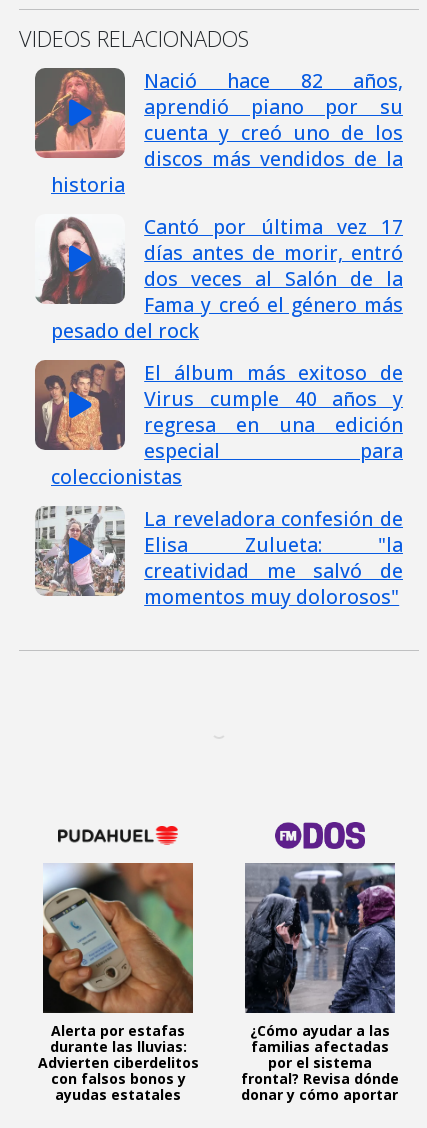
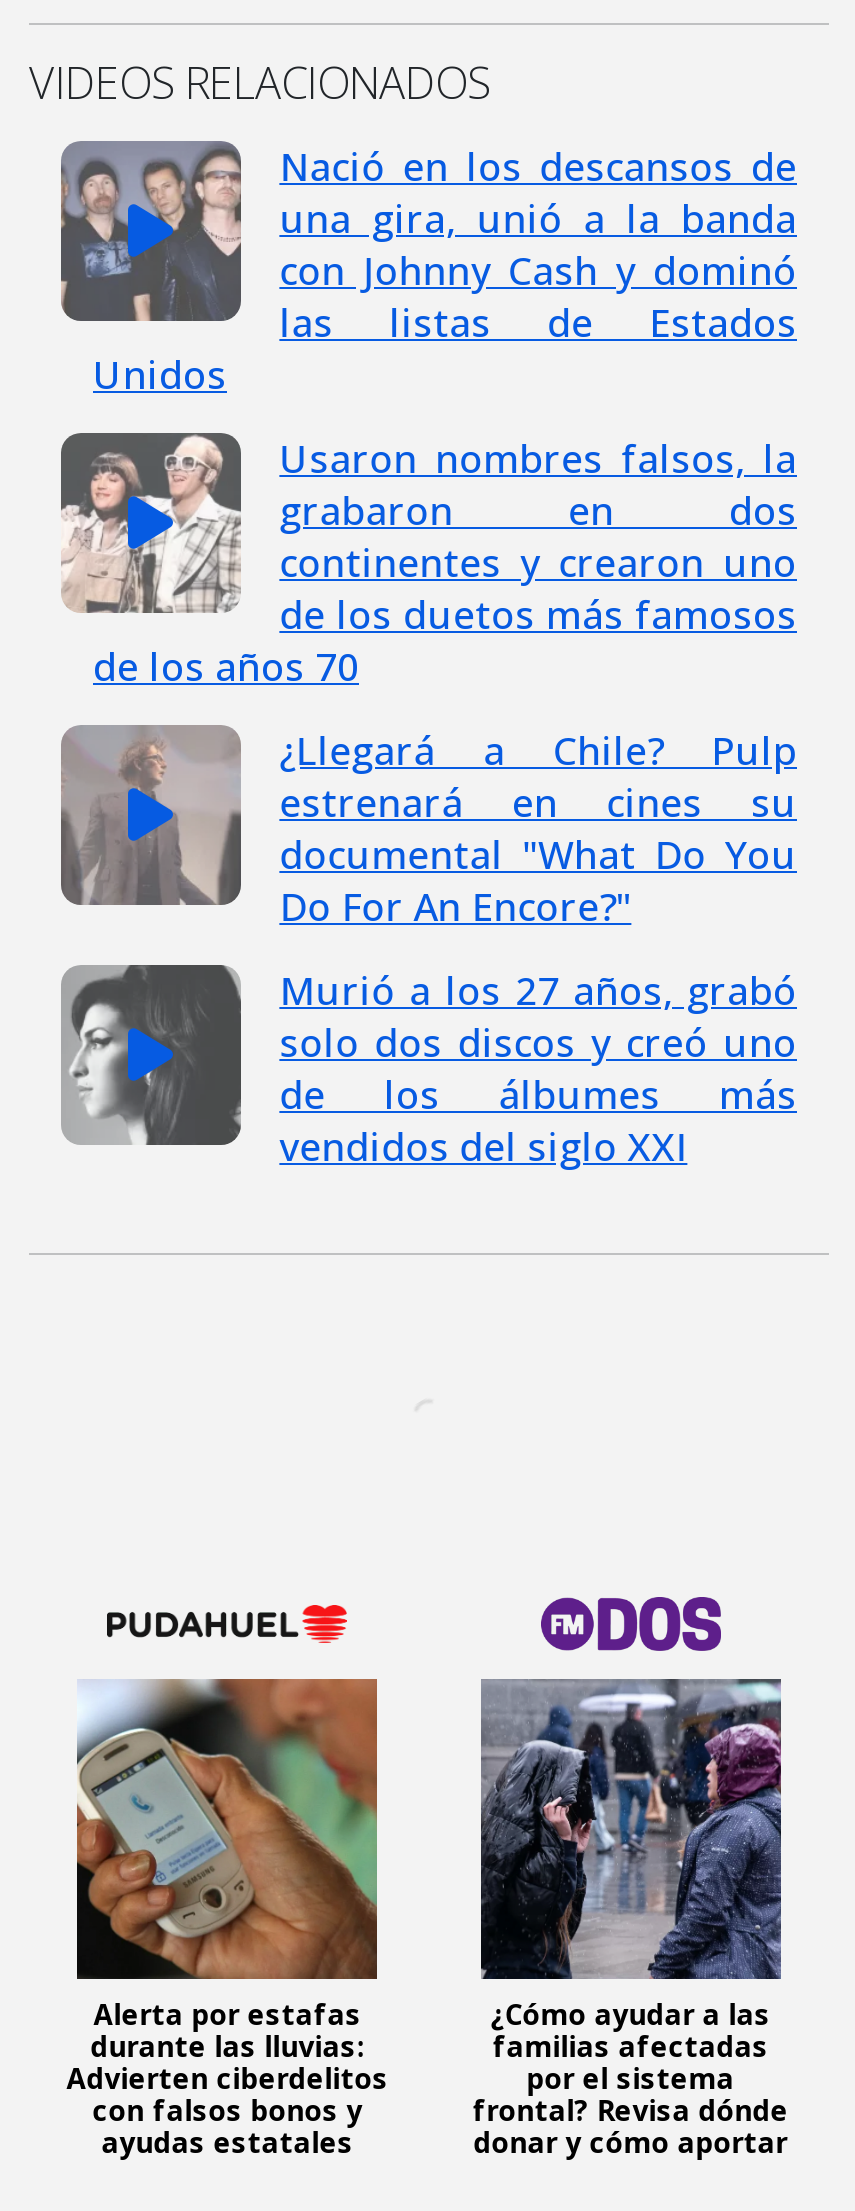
[35,67,403,198] [image] | Nació hace 82 años, | aprendió piano por su | cuenta y creó uno de los | discos más vendidos de la | historia -> [61,140,797,402] [image] | Nació en los descansos de | una gira, unió a la banda | con Johnny Cash y dominó | las listas de Estados | Unidos
[35,213,403,344] [image] | Cantó por última vez 17 | días antes de morir, entró | dos veces al Salón de la | Fama y creó el género más | pesado del rock -> [59,431,797,694] [image] | Usaron nombres falsos, la | grabaron en dos | continentes y crearon uno | de los duetos más famosos | de los años 70
[36,359,403,490] [image] | El álbum más exitoso de | Virus cumple 40 años y | regresa en una edición | especial para | coleccionistas -> [61,724,797,934] [image] | ¿Llegará a Chile? Pulp | estrenará en cines su | documental "What Do You | Do For An Encore?"
[35,505,403,610] [image] | La reveladora confesión de | Elisa Zulueta: "la | creatividad me salvó de | momentos muy dolorosos" -> [63,964,797,1174] [image] | Murió a los 27 años, grabó | solo dos discos y creó uno | de los álbumes más | vendidos del siglo XXI

